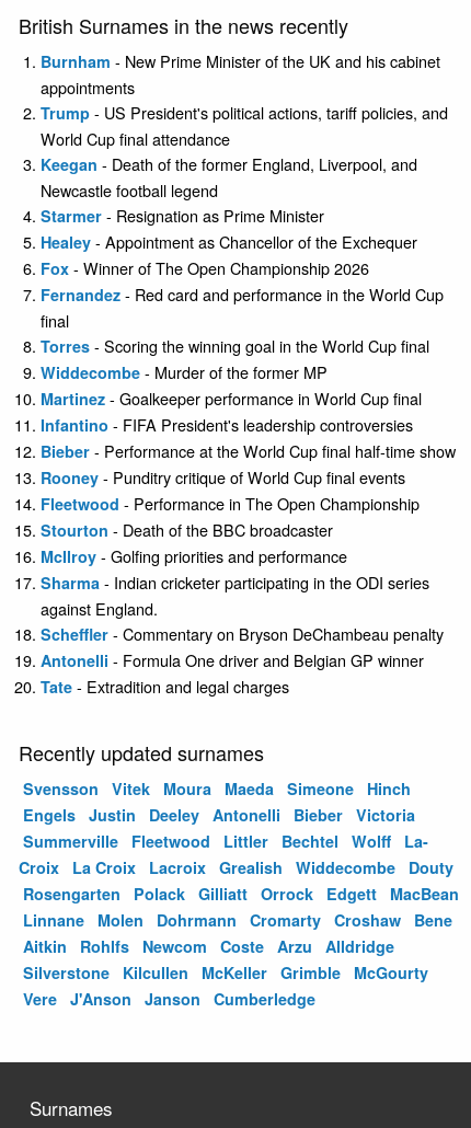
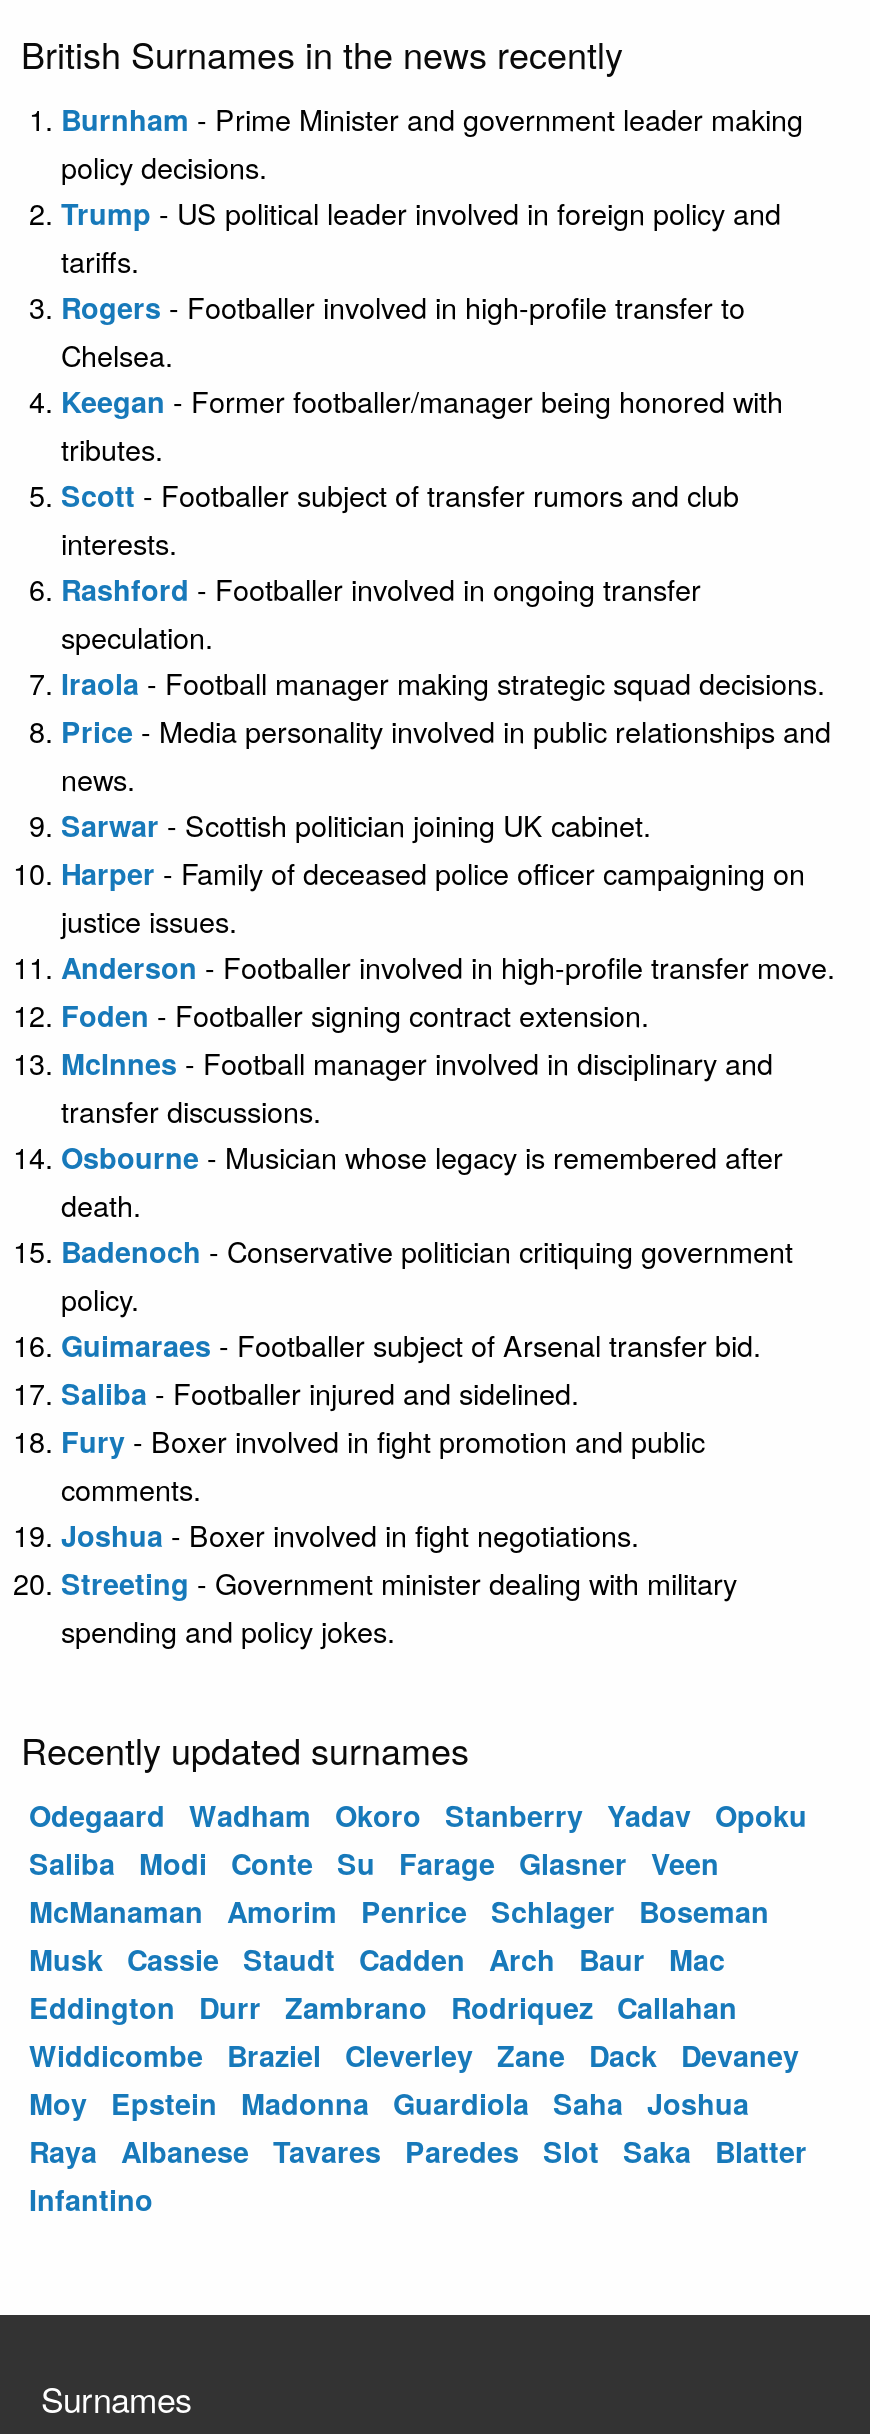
[41,50,456,698] Burnham - New Prime Minister of the UK and his cabinet | appointments | Trump - US President's political actions, tariff policies, and | World Cup final attendance | Keegan - Death of the former England, Liverpool, and | Newcastle football legend | Starmer - Resignation as Prime Minister | Healey - Appointment as Chancellor of the Exchequer | Fox - Winner of The Open Championship 2026 | Fernandez - Red card and performance in the World Cup | final | Torres - Scoring the winning goal in the World Cup final | Widdecombe - Murder of the former MP | Martinez - Goalkeeper performance in World Cup final | Infantino - FIFA President's leadership controversies | Bieber - Performance at the World Cup final half-time show | Rooney - Punditry critique of World Cup final events | Fleetwood - Performance in The Open Championship | Stourton - Death of the BBC broadcaster | McIlroy - Golfing priorities and performance | Sharma - Indian cricketer participating in the ODI series | against England. | Scheffler - Commentary on Bryson DeChambeau penalty | Antonelli - Formula One driver and Belgian GP winner | Tate - Extradition and legal charges -> [61,98,835,1652] Burnham - Prime Minister and government leader making | policy decisions. | Trump - US political leader involved in foreign policy and | tariffs. | Rogers - Footballer involved in high-profile transfer to | Chelsea. | Keegan - Former footballer/manager being honored with | tributes. | Scott - Footballer subject of transfer rumors and club | interests. | Rashford - Footballer involved in ongoing transfer | speculation. | Iraola - Football manager making strategic squad decisions. | Price - Media personality involved in public relationships and | news. | Sarwar - Scottish politician joining UK cabinet. | Harper - Family of deceased police officer campaigning on | justice issues. | Anderson - Footballer involved in high-profile transfer move. | Foden - Footballer signing contract extension. | McInnes - Football manager involved in disciplinary and | transfer discussions. | Osbourne - Musician whose legacy is remembered after | death. | Badenoch - Conservative politician critiquing government | policy. | Guimaraes - Footballer subject of Arsenal transfer bid. | Saliba - Footballer injured and sidelined. | Fury - Boxer involved in fight promotion and public | comments. | Joshua - Boxer involved in fight negotiations. | Streeting - Government minister dealing with military | spending and policy jokes.
[19,778,459,1010] Svensson Vitek Moura Maeda Simeone Hinch | Engels Justin Deeley Antonelli Bieber Victoria | Summerville Fleetwood Littler Bechtel Wolff La- | Croix La Croix Lacroix Grealish Widdecombe Douty | Rosengarten Polack Gilliatt Orrock Edgett MacBean | Linnane Molen Dohrmann Cromarty Croshaw Bene | Aitkin Rohlfs Newcom Coste Arzu Alldridge | Silverstone Kilcullen McKeller Grimble McGourty | Vere J'Anson Janson Cumberledge -> [29,1796,807,2220] Odegaard Wadham Okoro Stanberry Yadav Opoku | Saliba Modi Conte Su Farage Glasner Veen | McManaman Amorim Penrice Schlager Boseman | Musk Cassie Staudt Cadden Arch Baur Mac | Eddington Durr Zambrano Rodriquez Callahan | Widdicombe Braziel Cleverley Zane Dack Devaney | Moy Epstein Madonna Guardiola Saha Joshua | Raya Albanese Tavares Paredes Slot Saka Blatter | Infantino

